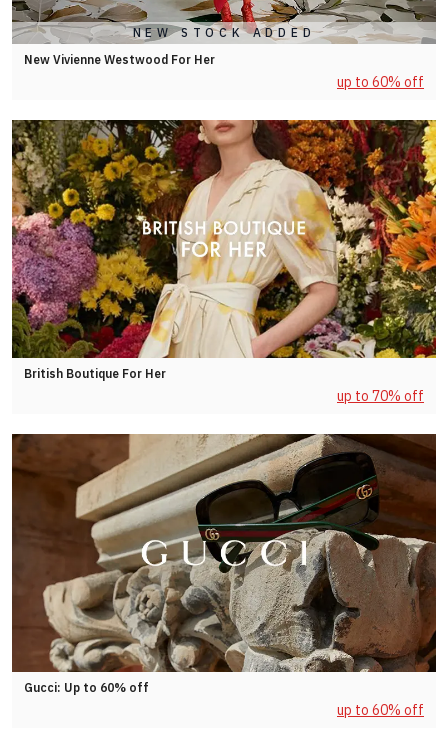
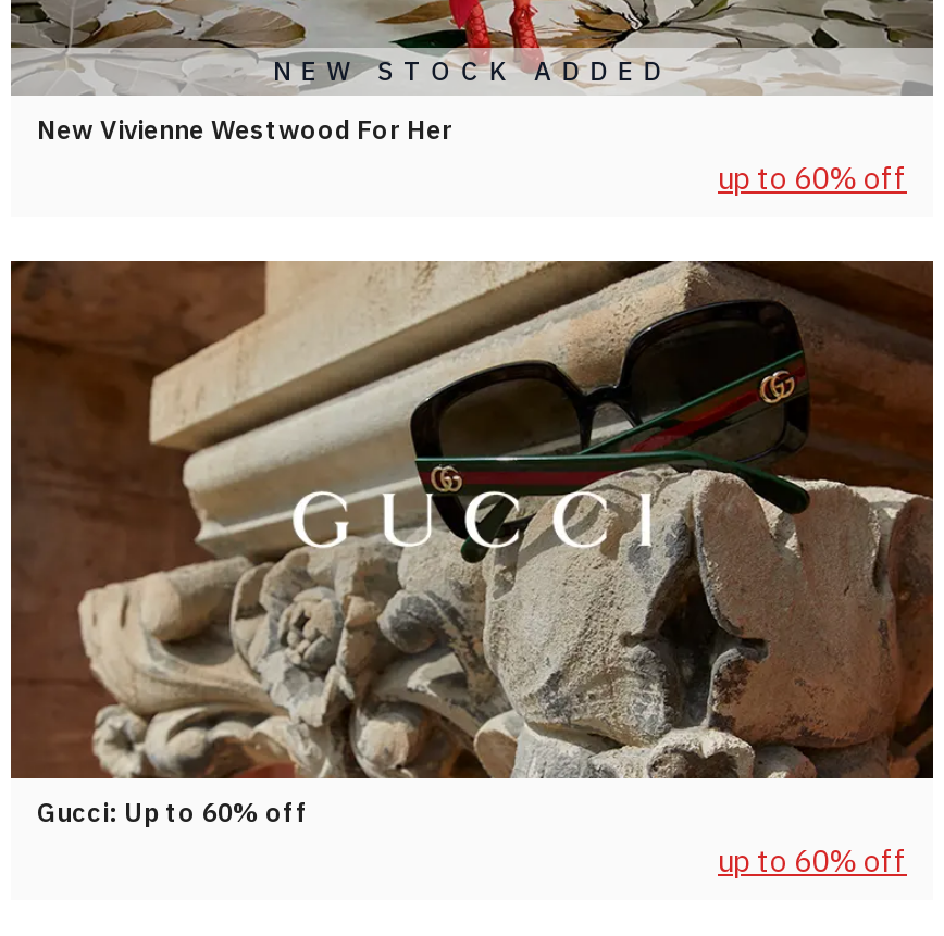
[11,119,437,405] [image] | British Boutique For Her | up to 70% off -> none

